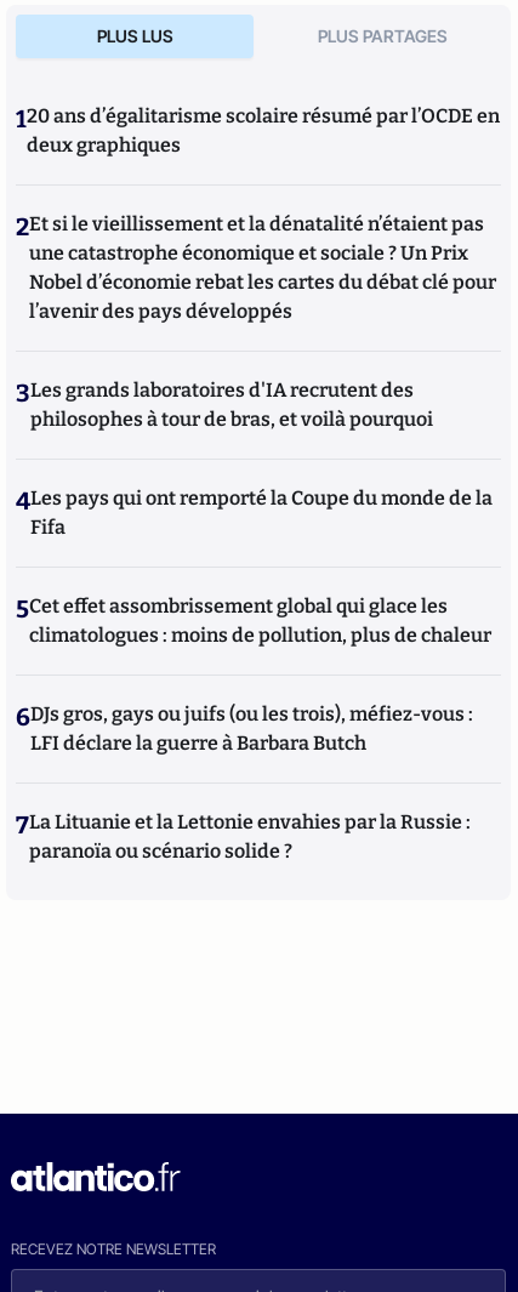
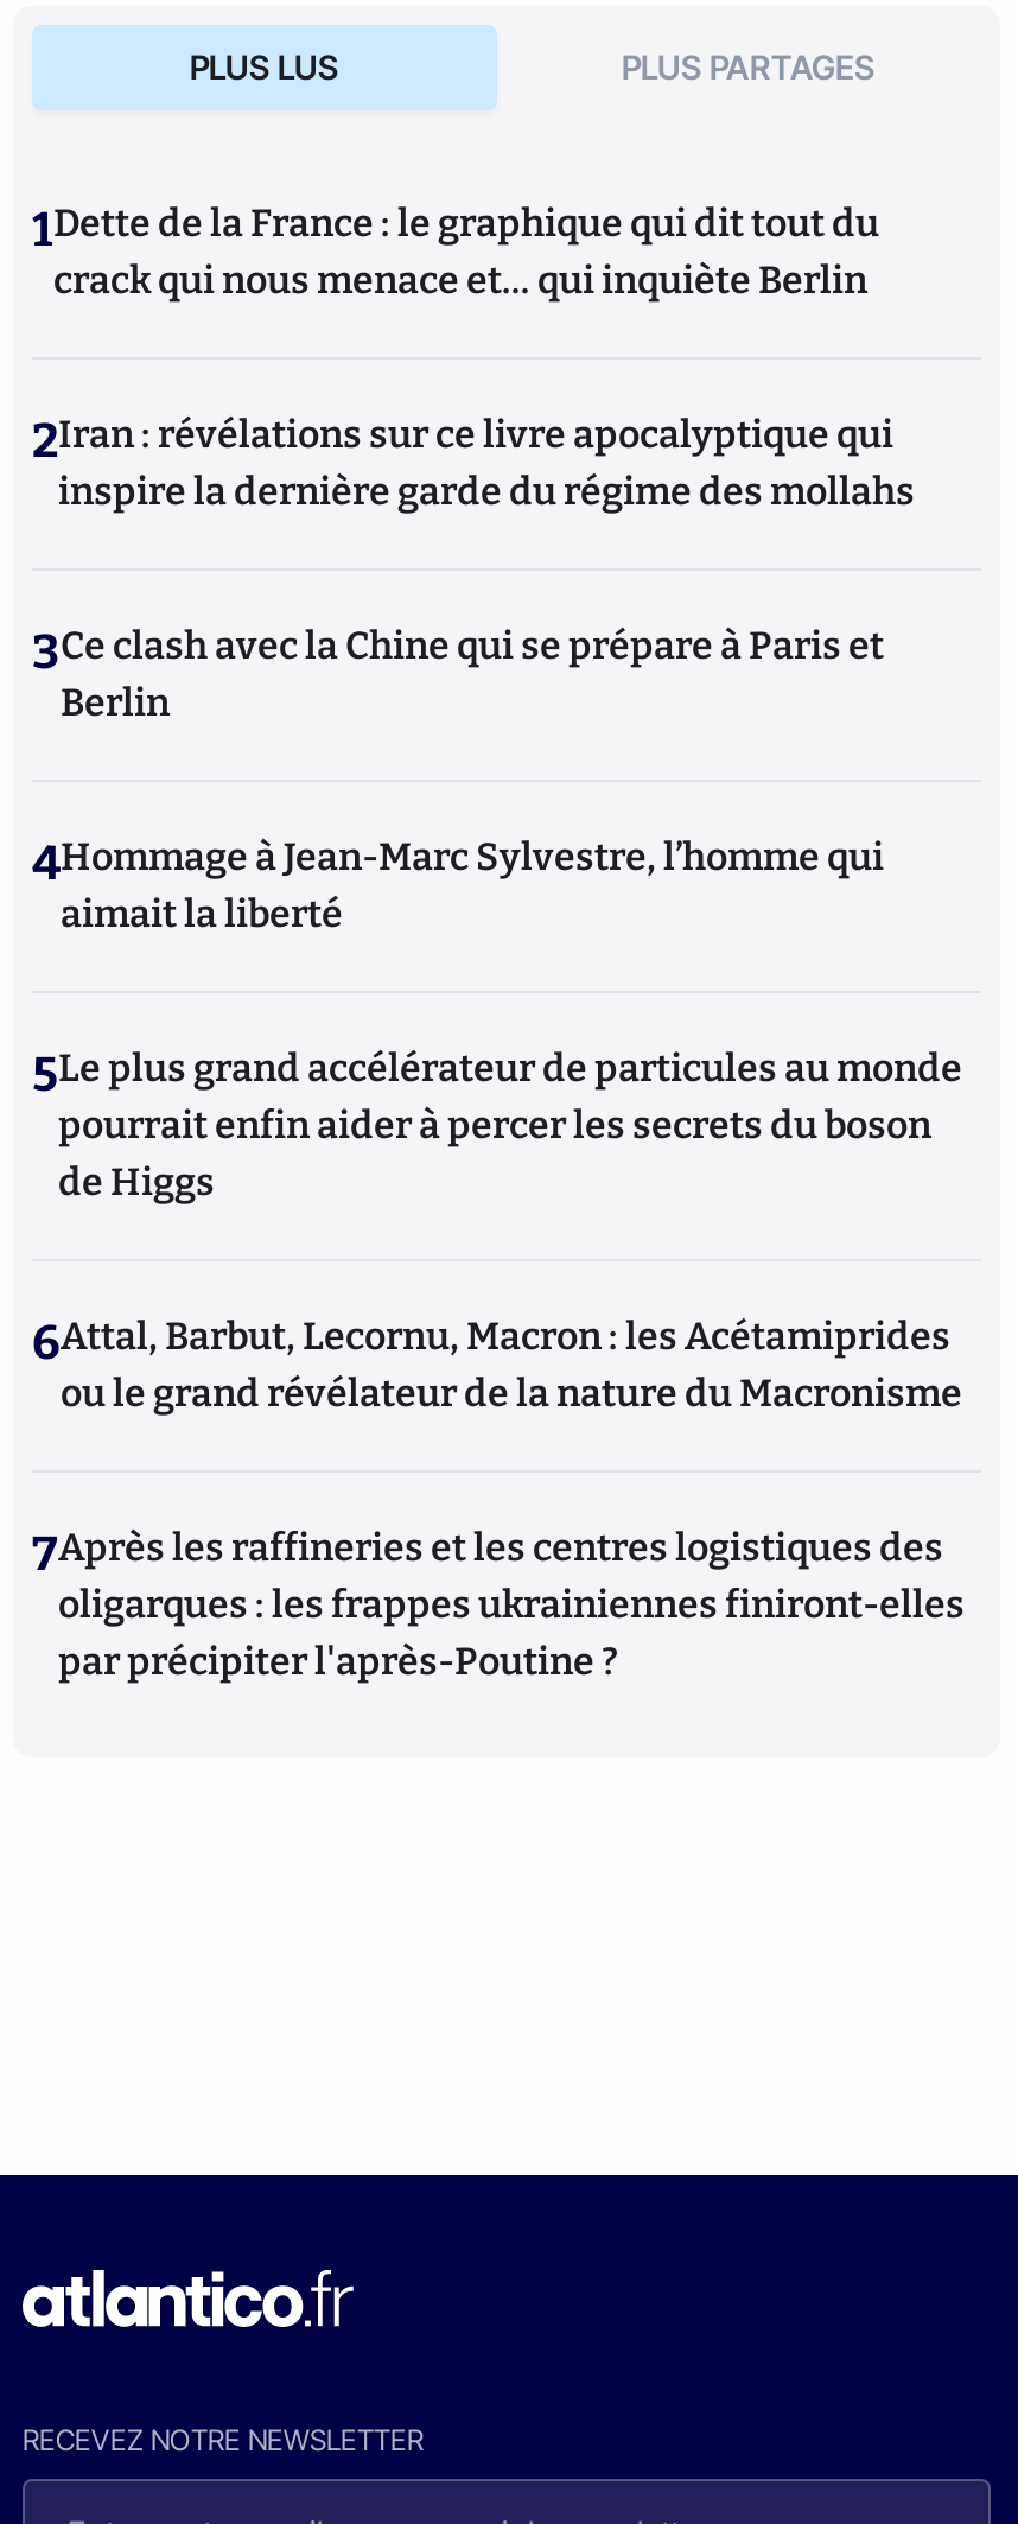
[16,104,500,156] 120 ans d’égalitarisme scolaire résumé par l’OCDE en | deux graphiques -> [32,201,879,303] 1Dette de la France : le graphique qui dit tout du | crack qui nous menace et… qui inquiète Berlin
[16,212,496,323] 2Et si le vieillissement et la dénatalité n’étaient pas | une catastrophe économique et sociale ? Un Prix | Nobel d’économie rebat les cartes du débat clé pour | l’avenir des pays développés -> [32,412,915,514] 2Iran : révélations sur ce livre apocalyptique qui | inspire la dernière garde du régime des mollahs
[16,379,433,431] 3Les grands laboratoires d'IA recrutent des | philosophes à tour de bras, et voilà pourquoi -> [32,623,884,725] 3Ce clash avec la Chine qui se prépare à Paris et | Berlin
[16,486,493,539] 4Les pays qui ont remporté la Coupe du monde de la | Fifa -> [32,834,884,936] 4Hommage à Jean-Marc Sylvestre, l’homme qui | aimait la liberté
[16,594,491,647] 5Cet effet assombrissement global qui glace les | climatologues : moins de pollution, plus de chaleur -> [32,1045,962,1204] 5Le plus grand accélérateur de particules au monde | pourrait enfin aider à percer les secrets du boson | de Higgs
[16,702,473,755] 6DJs gros, gays ou juifs (ou les trois), méfiez-vous : | LFI déclare la guerre à Barbara Butch -> [32,1314,962,1416] 6Attal, Barbut, Lecornu, Macron : les Acétamiprides | ou le grand révélateur de la nature du Macronisme
[16,810,471,863] 7La Lituanie et la Lettonie envahies par la Russie : | paranoïa ou scénario solide ? -> [32,1525,965,1684] 7Après les raffineries et les centres logistiques des | oligarques : les frappes ukrainiennes finiront-elles | par précipiter l'après-Poutine ?

